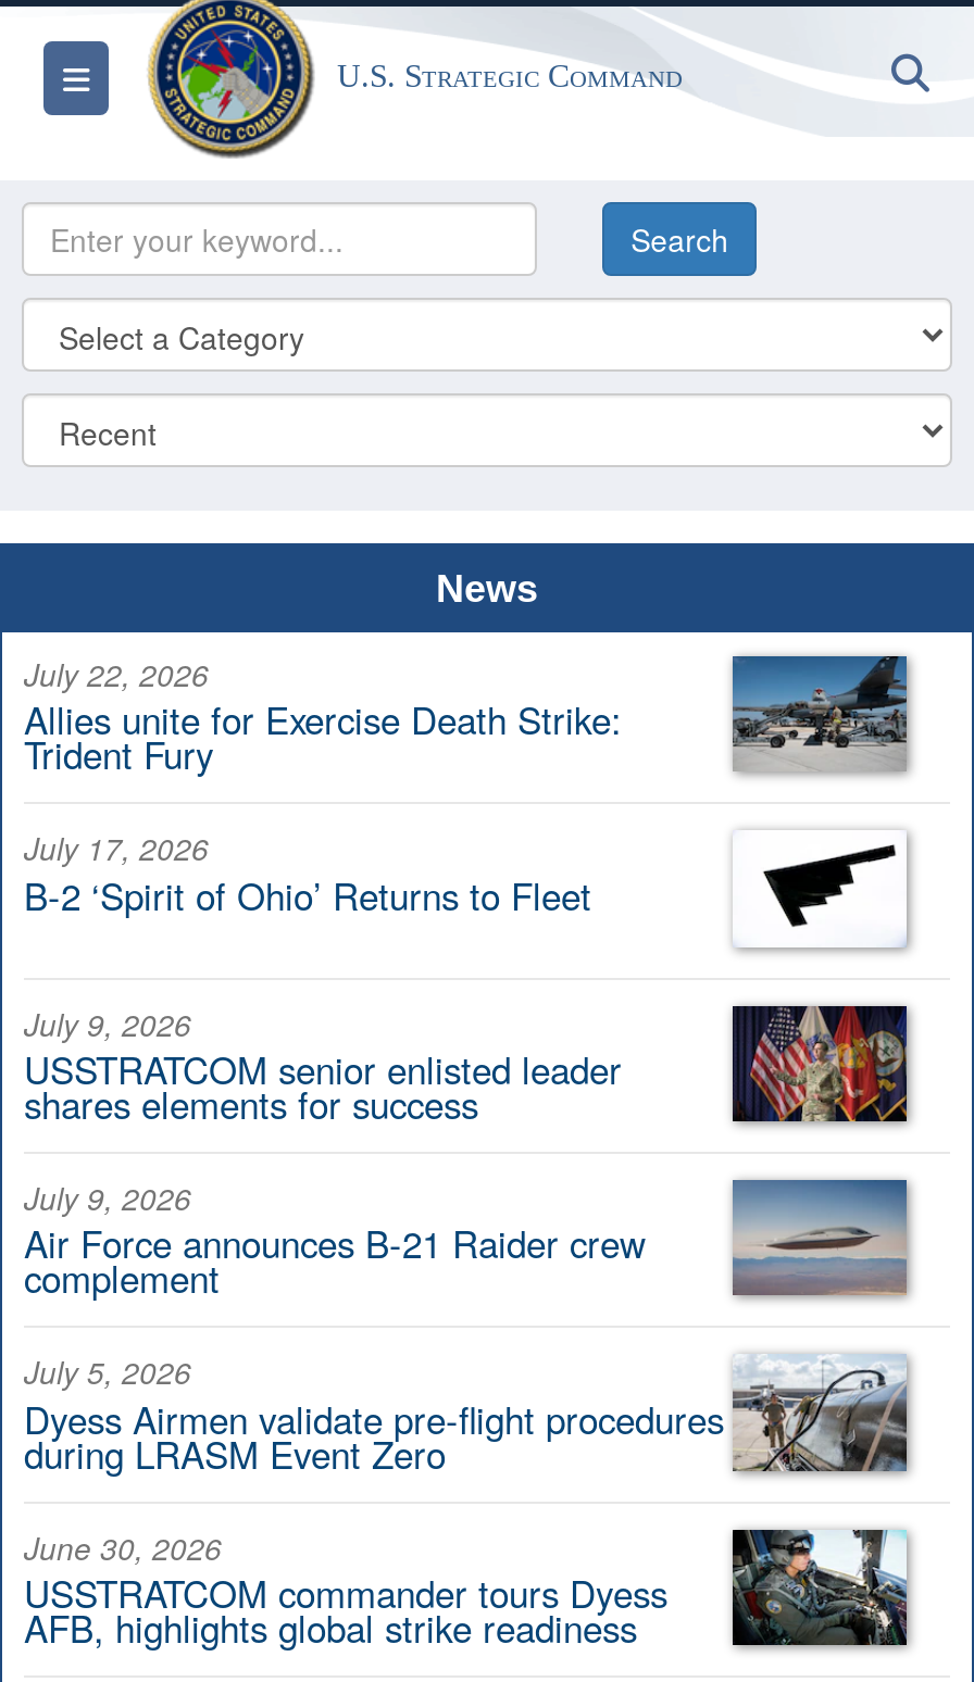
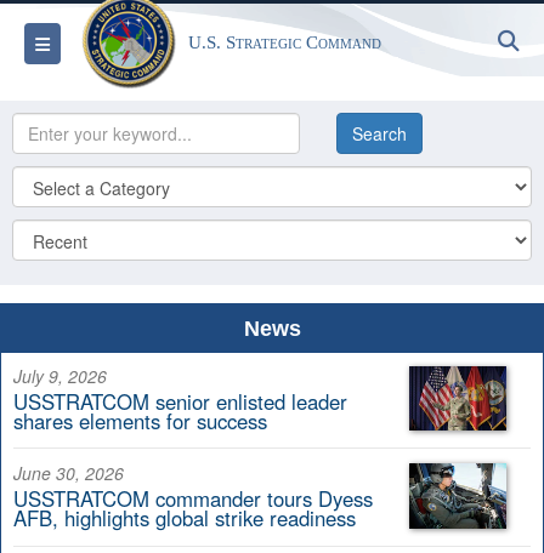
[24,652,622,921] July 22, 2026 | Allies unite for Exercise Death Strike: | Trident Fury | July 17, 2026 | B-2 ‘Spirit of Ohio’ Returns to Fleet -> none
[730,654,909,771] [image] -> none
[733,843,907,947] [image] -> none
[24,1176,909,1479] [image] | July 9, 2026 | Air Force announces B-21 Raider crew | complement | July 5, 2026 | Dyess Airmen validate pre-flight procedures | during LRASM Event Zero -> none
[733,1354,907,1473] [image] -> none

